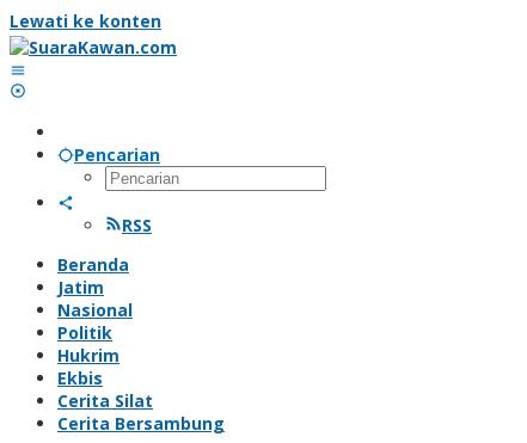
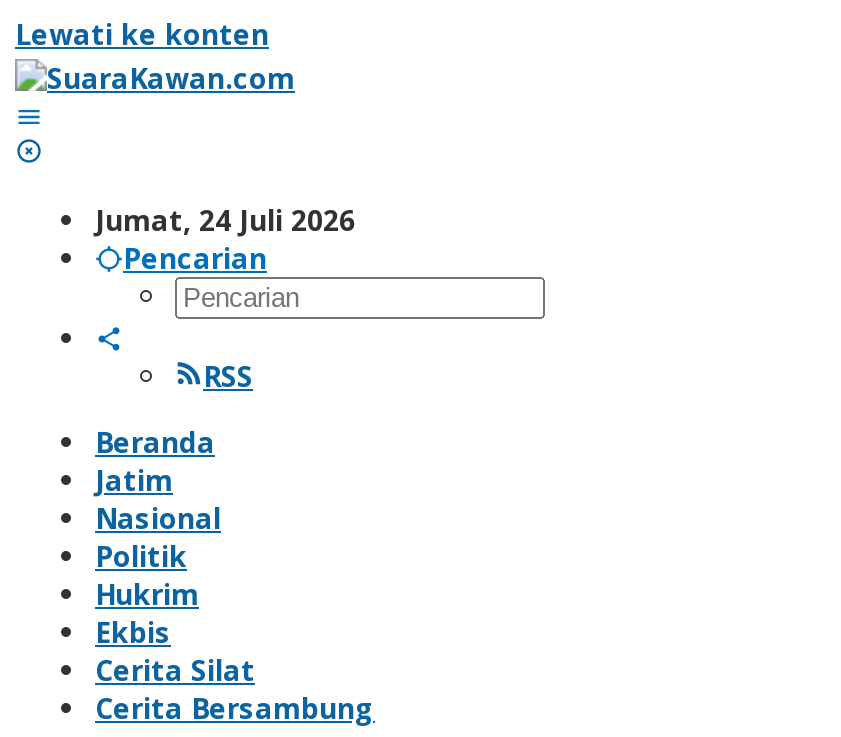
none -> [95,201,355,239] Jumat, 24 Juli 2026

